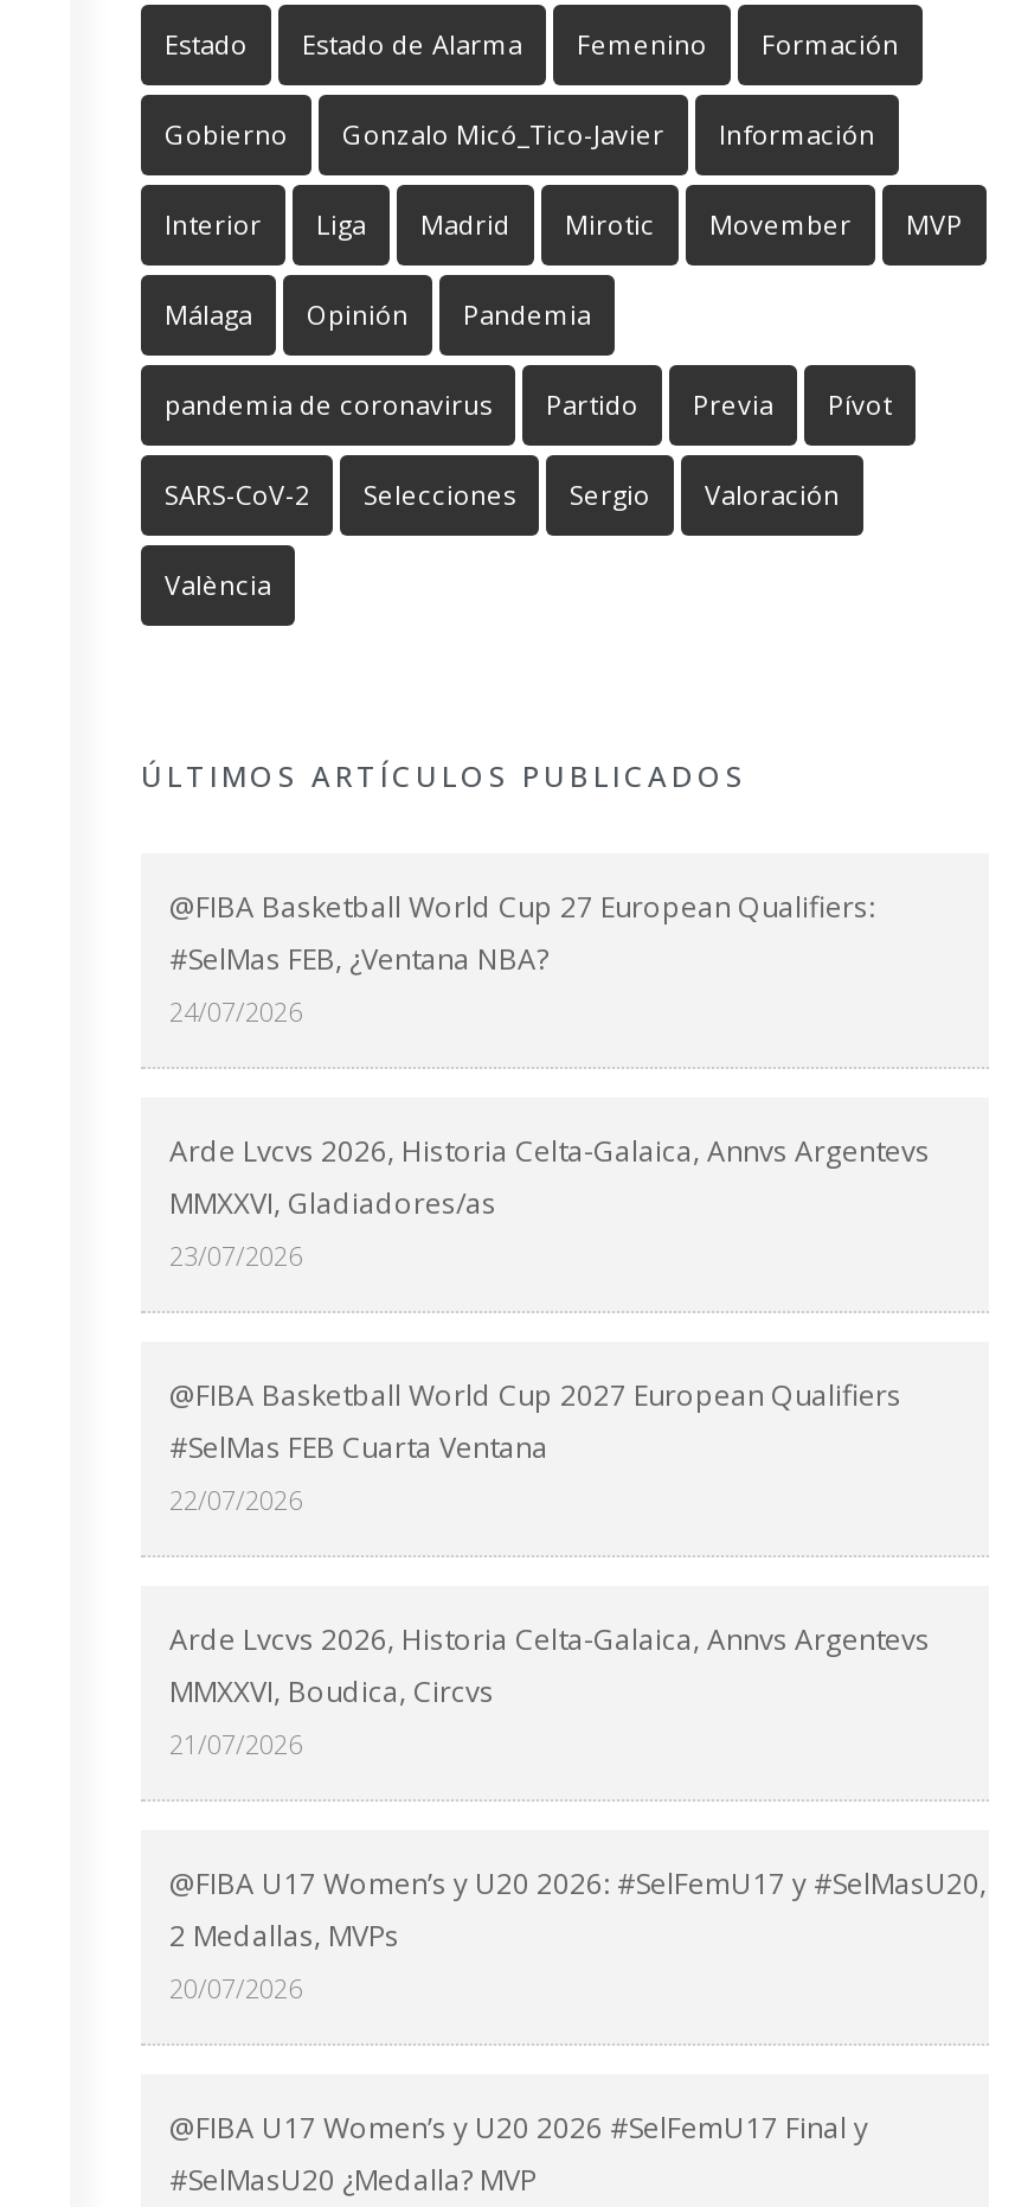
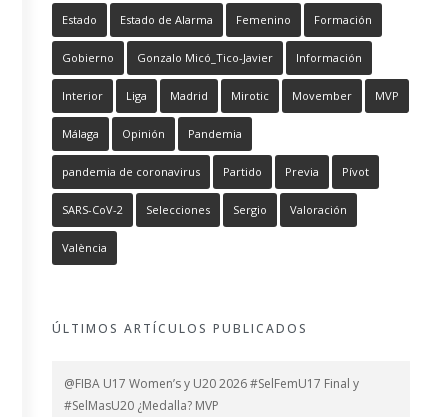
[169,886,875,1028] @FIBA Basketball World Cup 27 European Qualifiers: | #SelMas FEB, ¿Ventana NBA? | 24/07/2026 -> none
[169,1130,930,1273] Arde Lvcvs 2026, Historia Celta-Galaica, Annvs Argentevs | MMXXVI, Gladiadores/as | 23/07/2026 -> none
[169,1374,901,1517] @FIBA Basketball World Cup 2027 European Qualifiers | #SelMas FEB Cuarta Ventana | 22/07/2026 -> none
[169,1619,930,1761] Arde Lvcvs 2026, Historia Celta-Galaica, Annvs Argentevs | MMXXVI, Boudica, Circvs | 21/07/2026 -> none
[169,1863,987,2005] @FIBA U17 Women’s y U20 2026: #SelFemU17 y #SelMasU20, | 2 Medallas, MVPs | 20/07/2026 -> none

